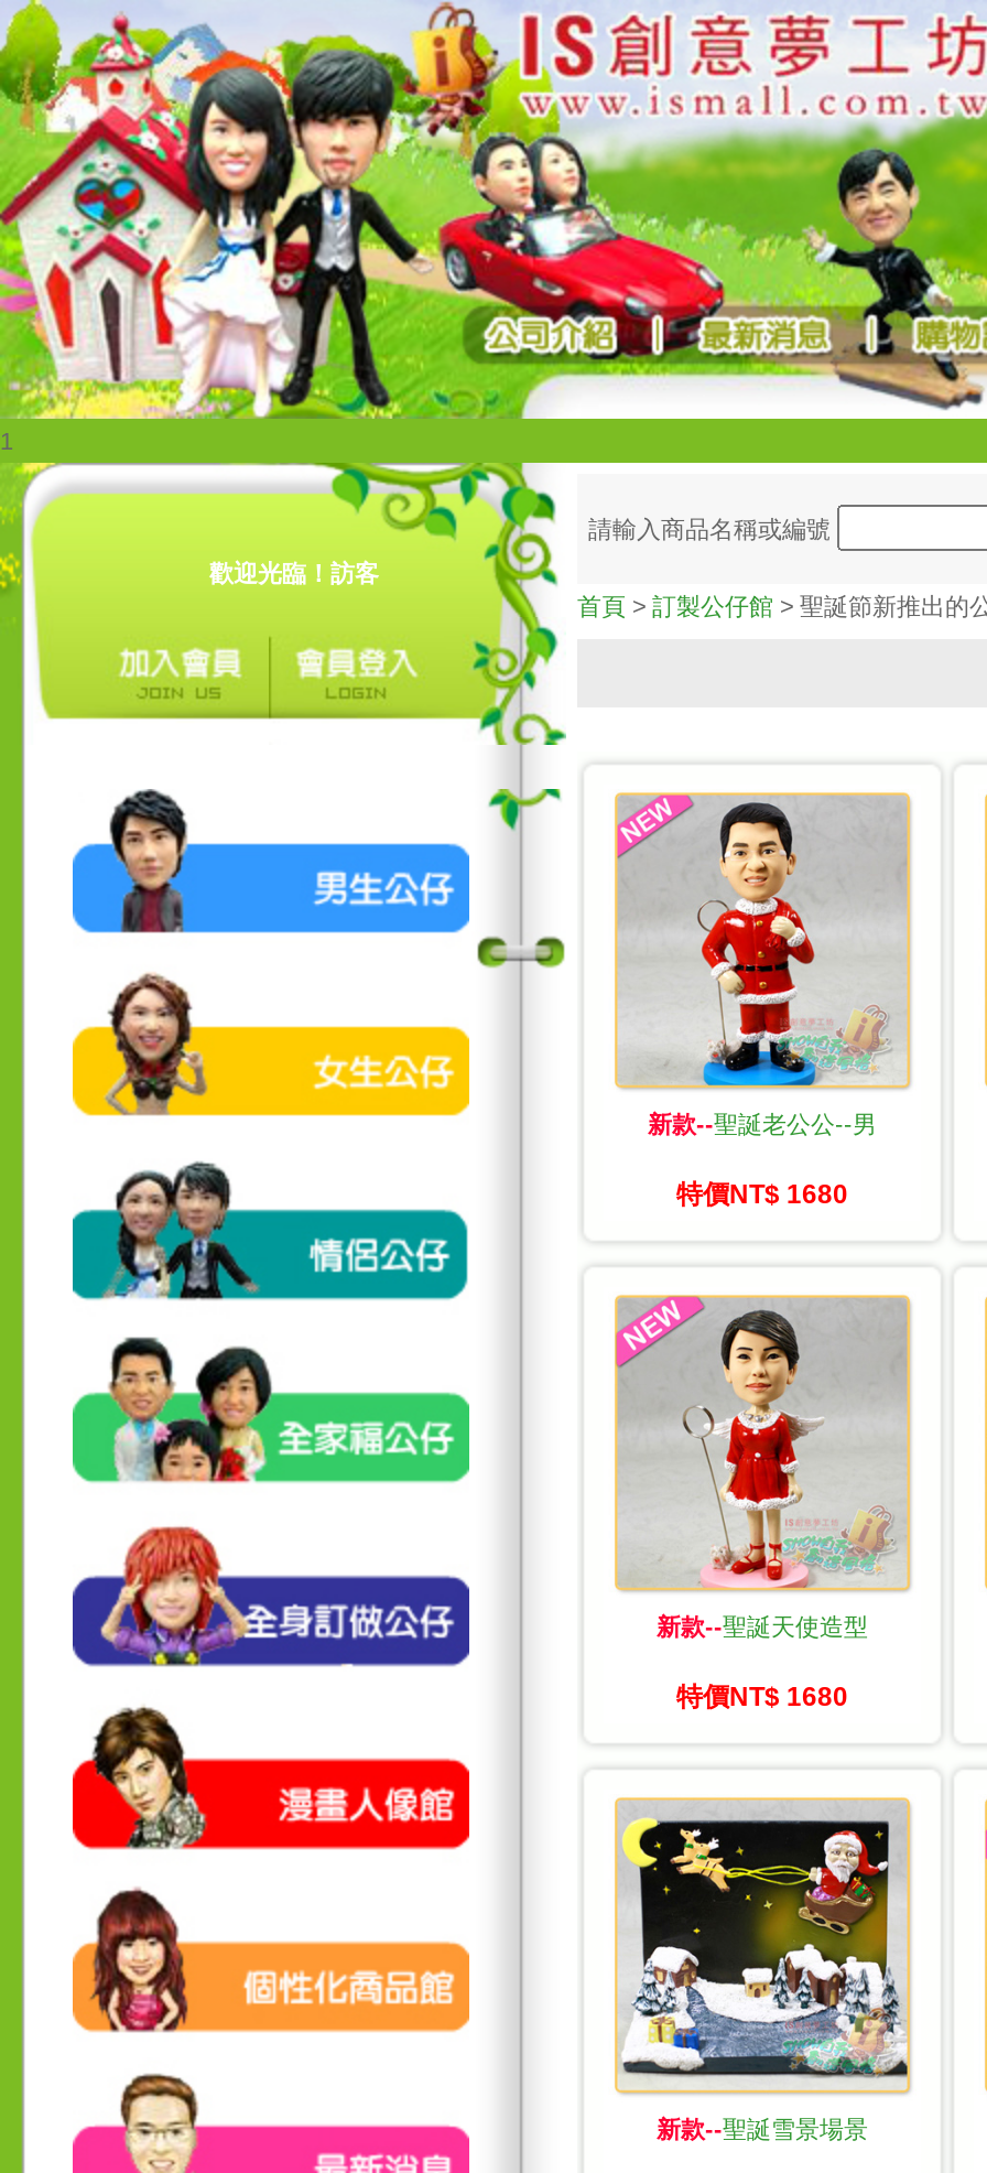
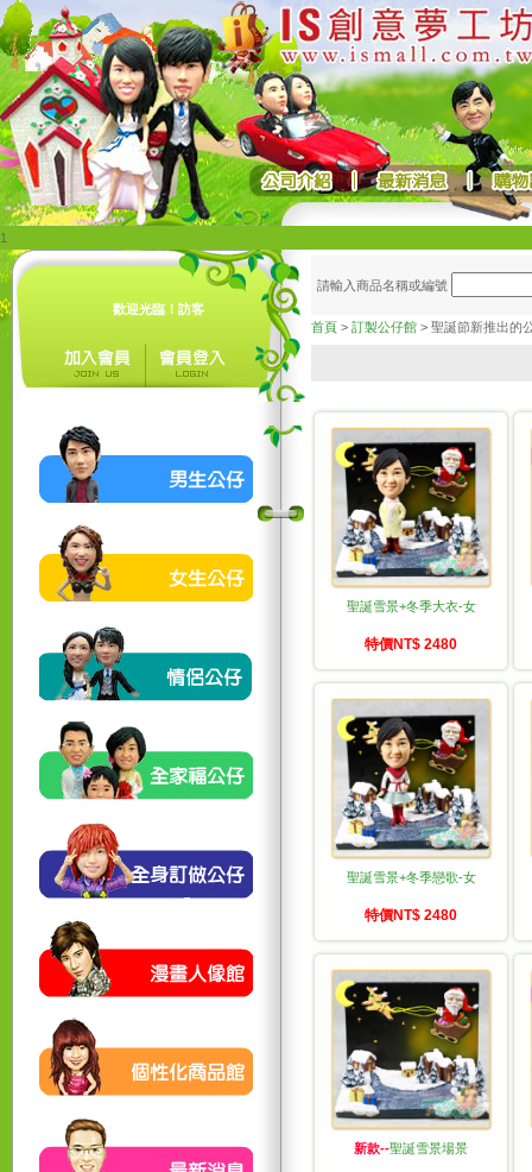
[617,793,905,1137] [image] | 新款--聖誕老公公--男 -> [334,429,489,613] [image] | 聖誕雪景+冬季大衣-女
[676,1179,848,1210] 特價NT$ 1680 -> [365,636,457,653] 特價NT$ 2480
[615,1296,905,1640] [image] | 新款--聖誕天使造型 -> [332,700,489,884] [image] | 聖誕雪景+冬季戀歌-女
[676,1682,848,1712] 特價NT$ 1680 -> [365,907,457,924] 特價NT$ 2480

